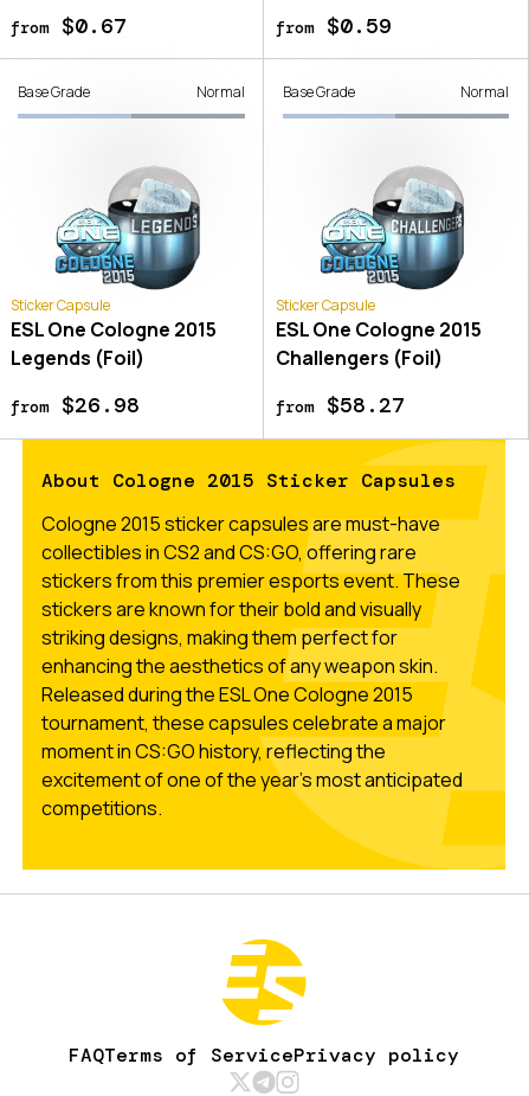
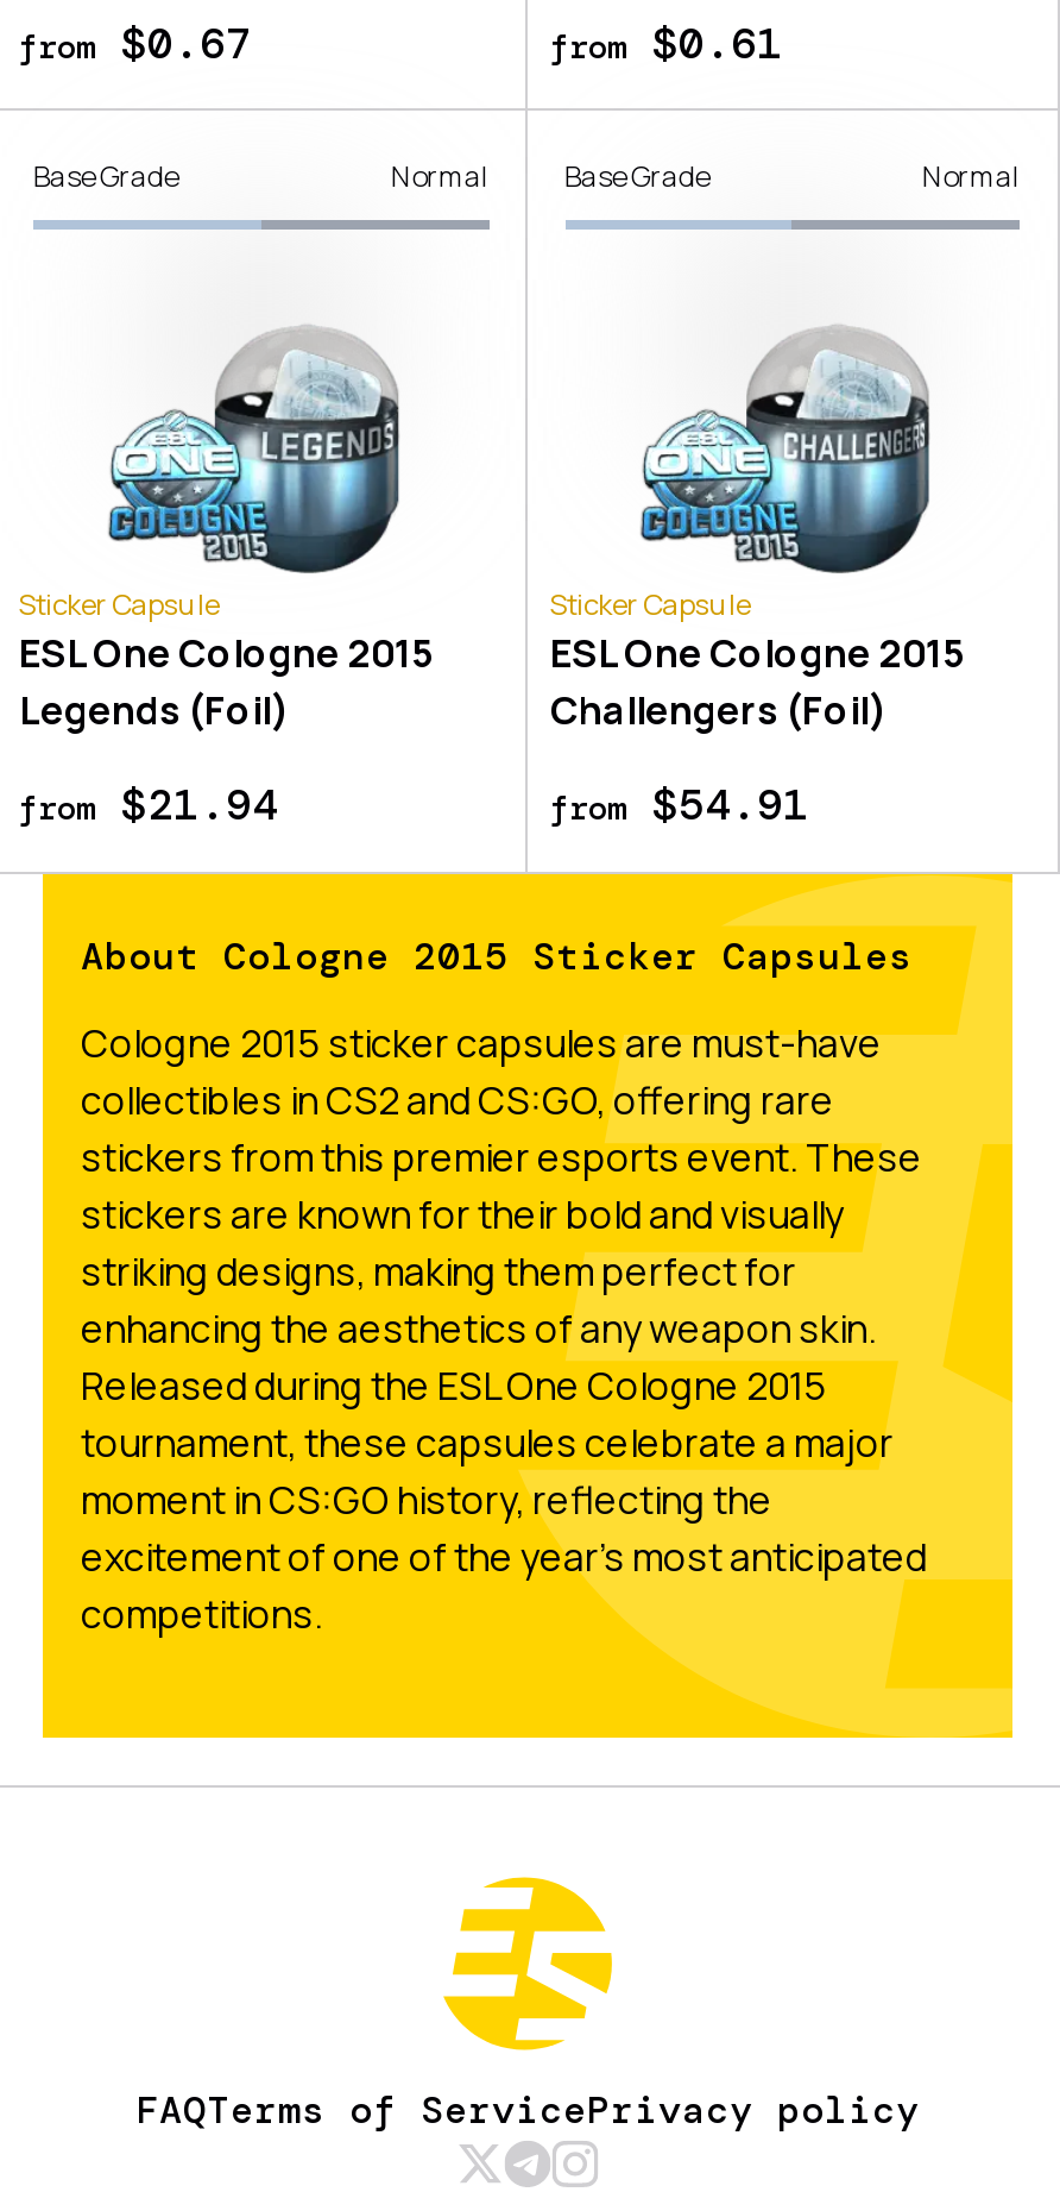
[275,12,391,40] from $0.59 -> [550,15,783,72] from $0.61
[11,391,140,419] from $26.98 -> [19,776,278,833] from $21.94
[275,391,404,419] from $58.27 -> [550,776,809,833] from $54.91

